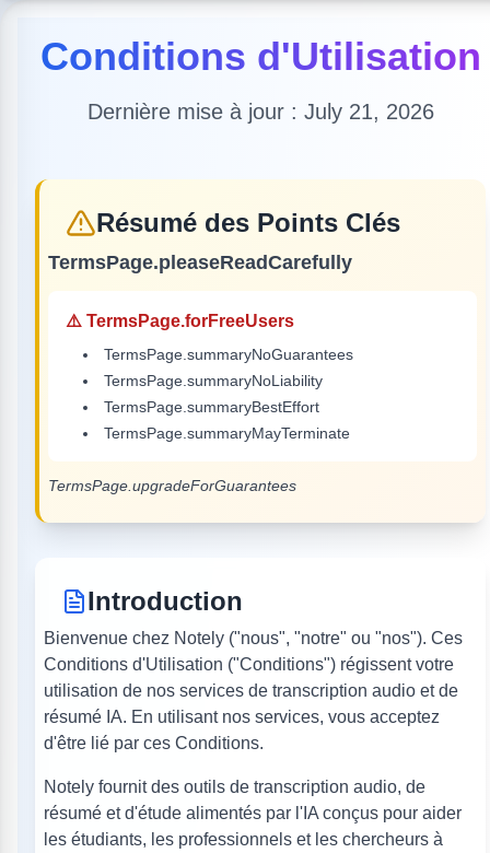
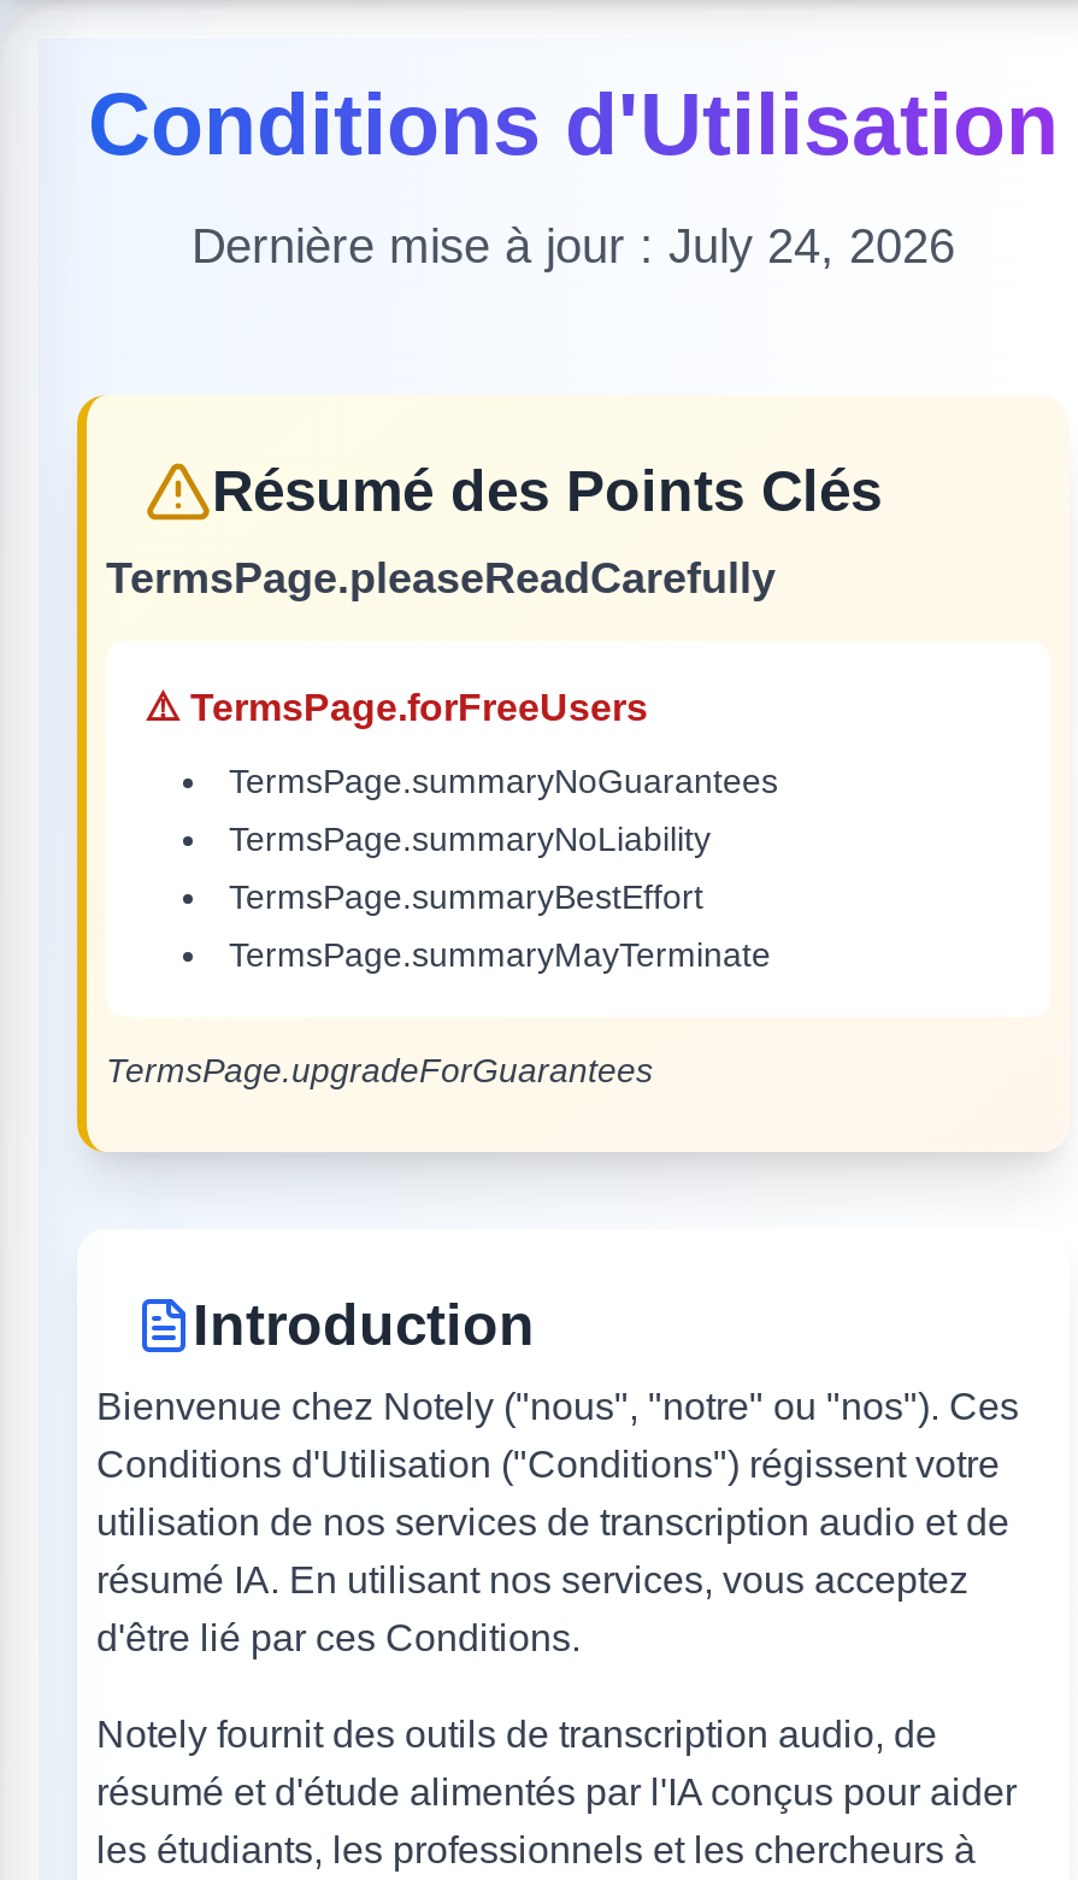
[87,100,434,124] Dernière mise à jour : July 21, 2026 -> [192,219,955,272] Dernière mise à jour : July 24, 2026

